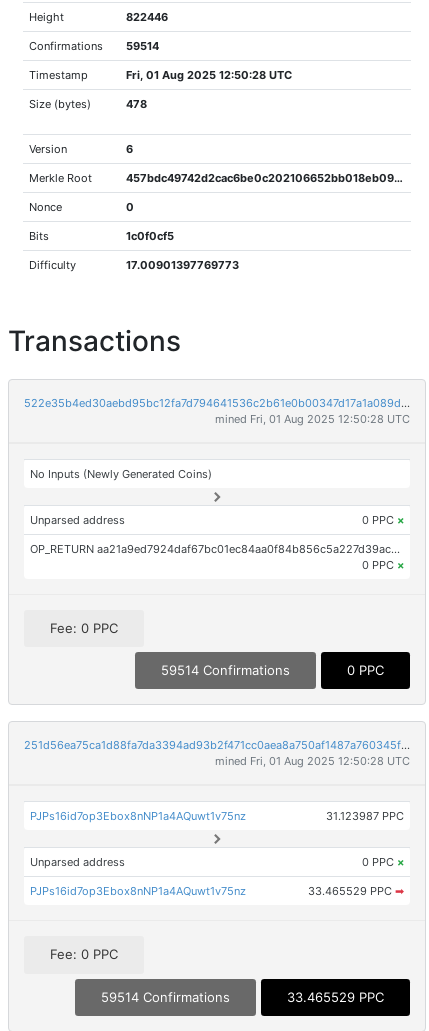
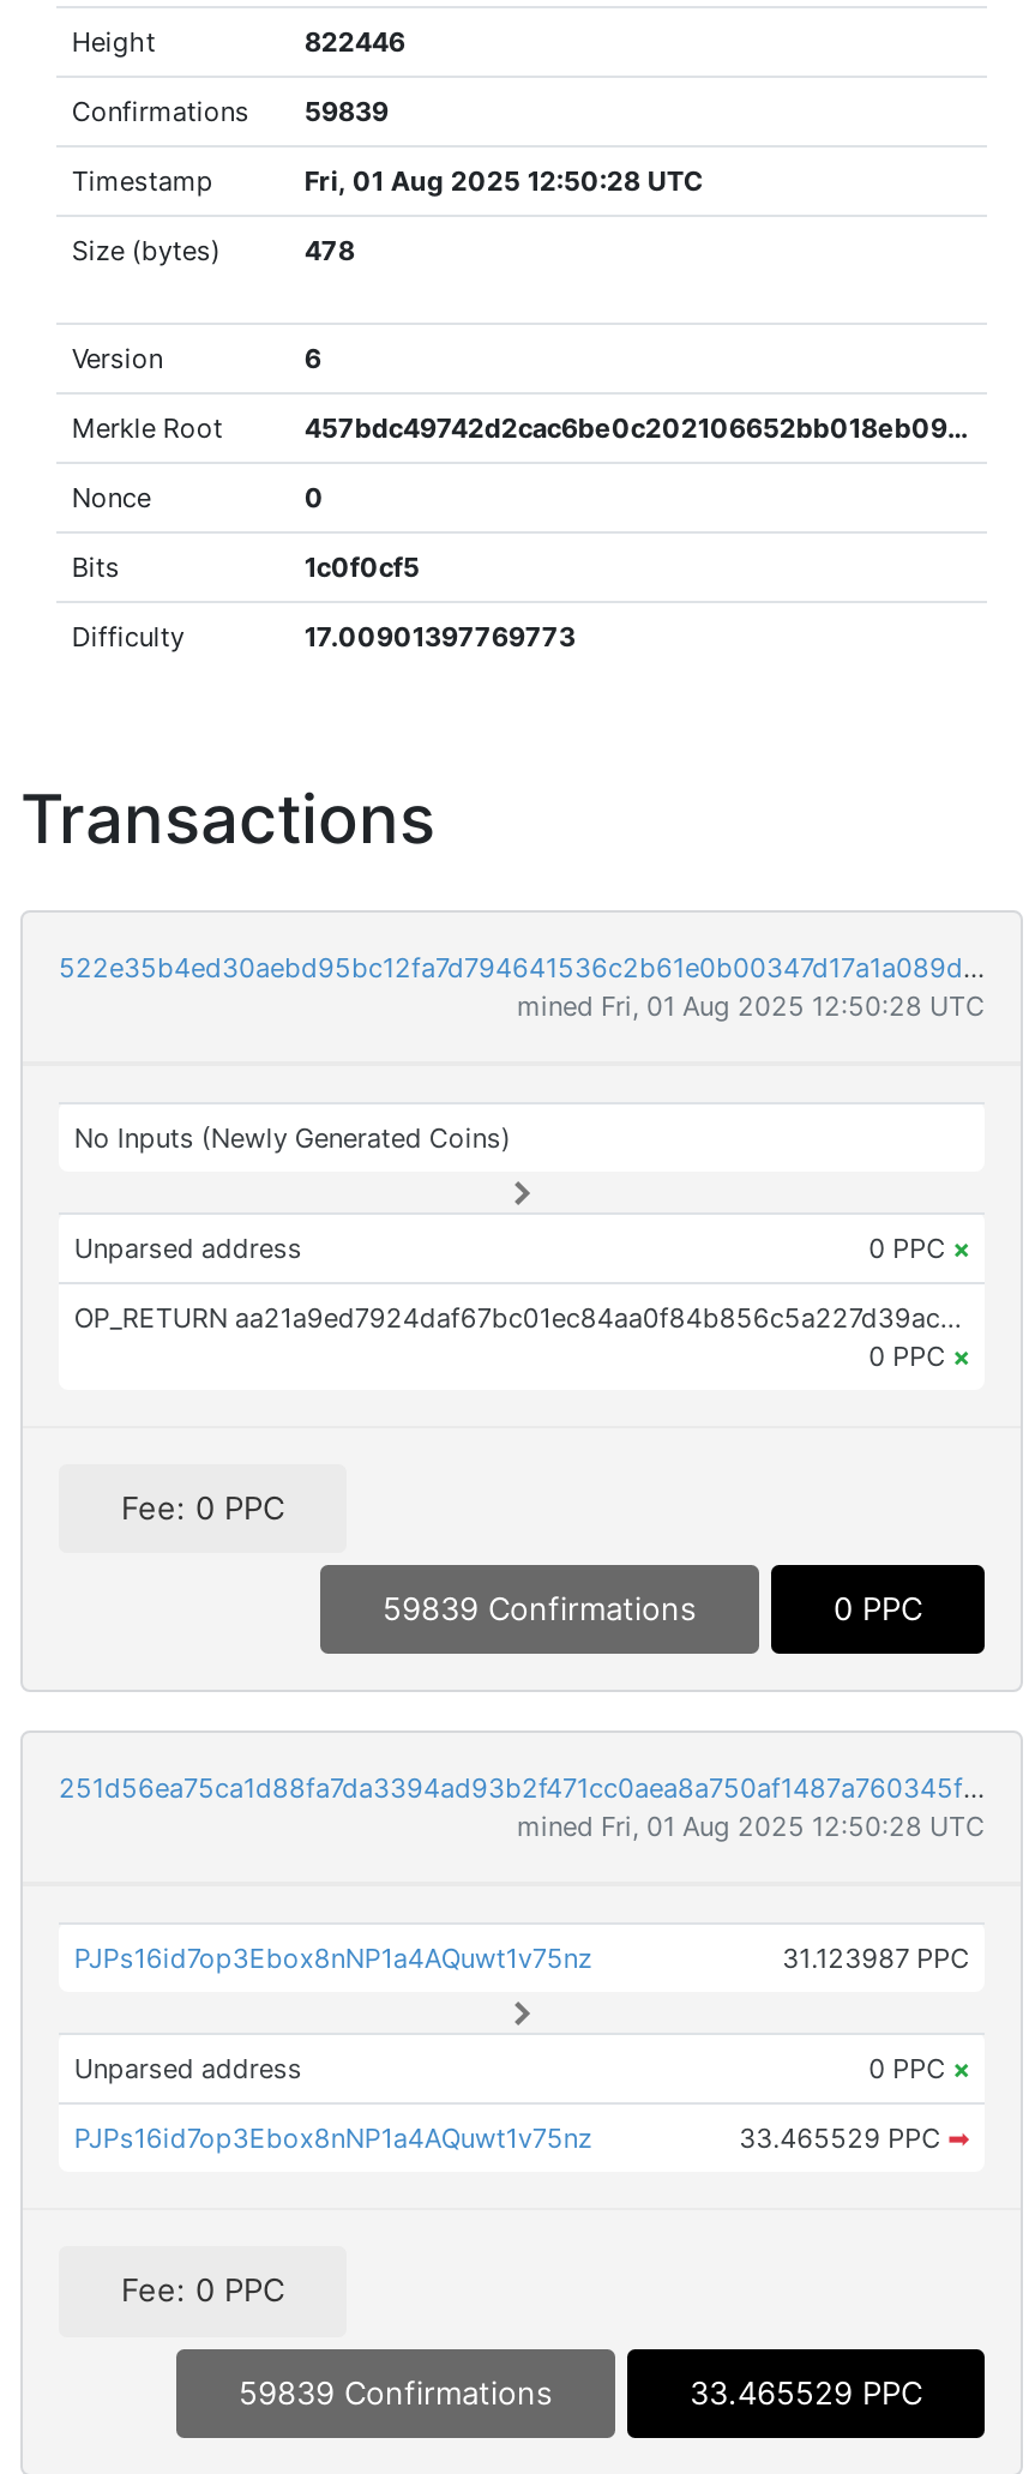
[29,39,159,53] Confirmations 59514 -> [72,95,388,128] Confirmations 59839
[161,662,290,678] 59514 Confirmations -> [383,1590,697,1628] 59839 Confirmations
[101,989,230,1005] 59514 Confirmations -> [239,2373,553,2411] 59839 Confirmations

